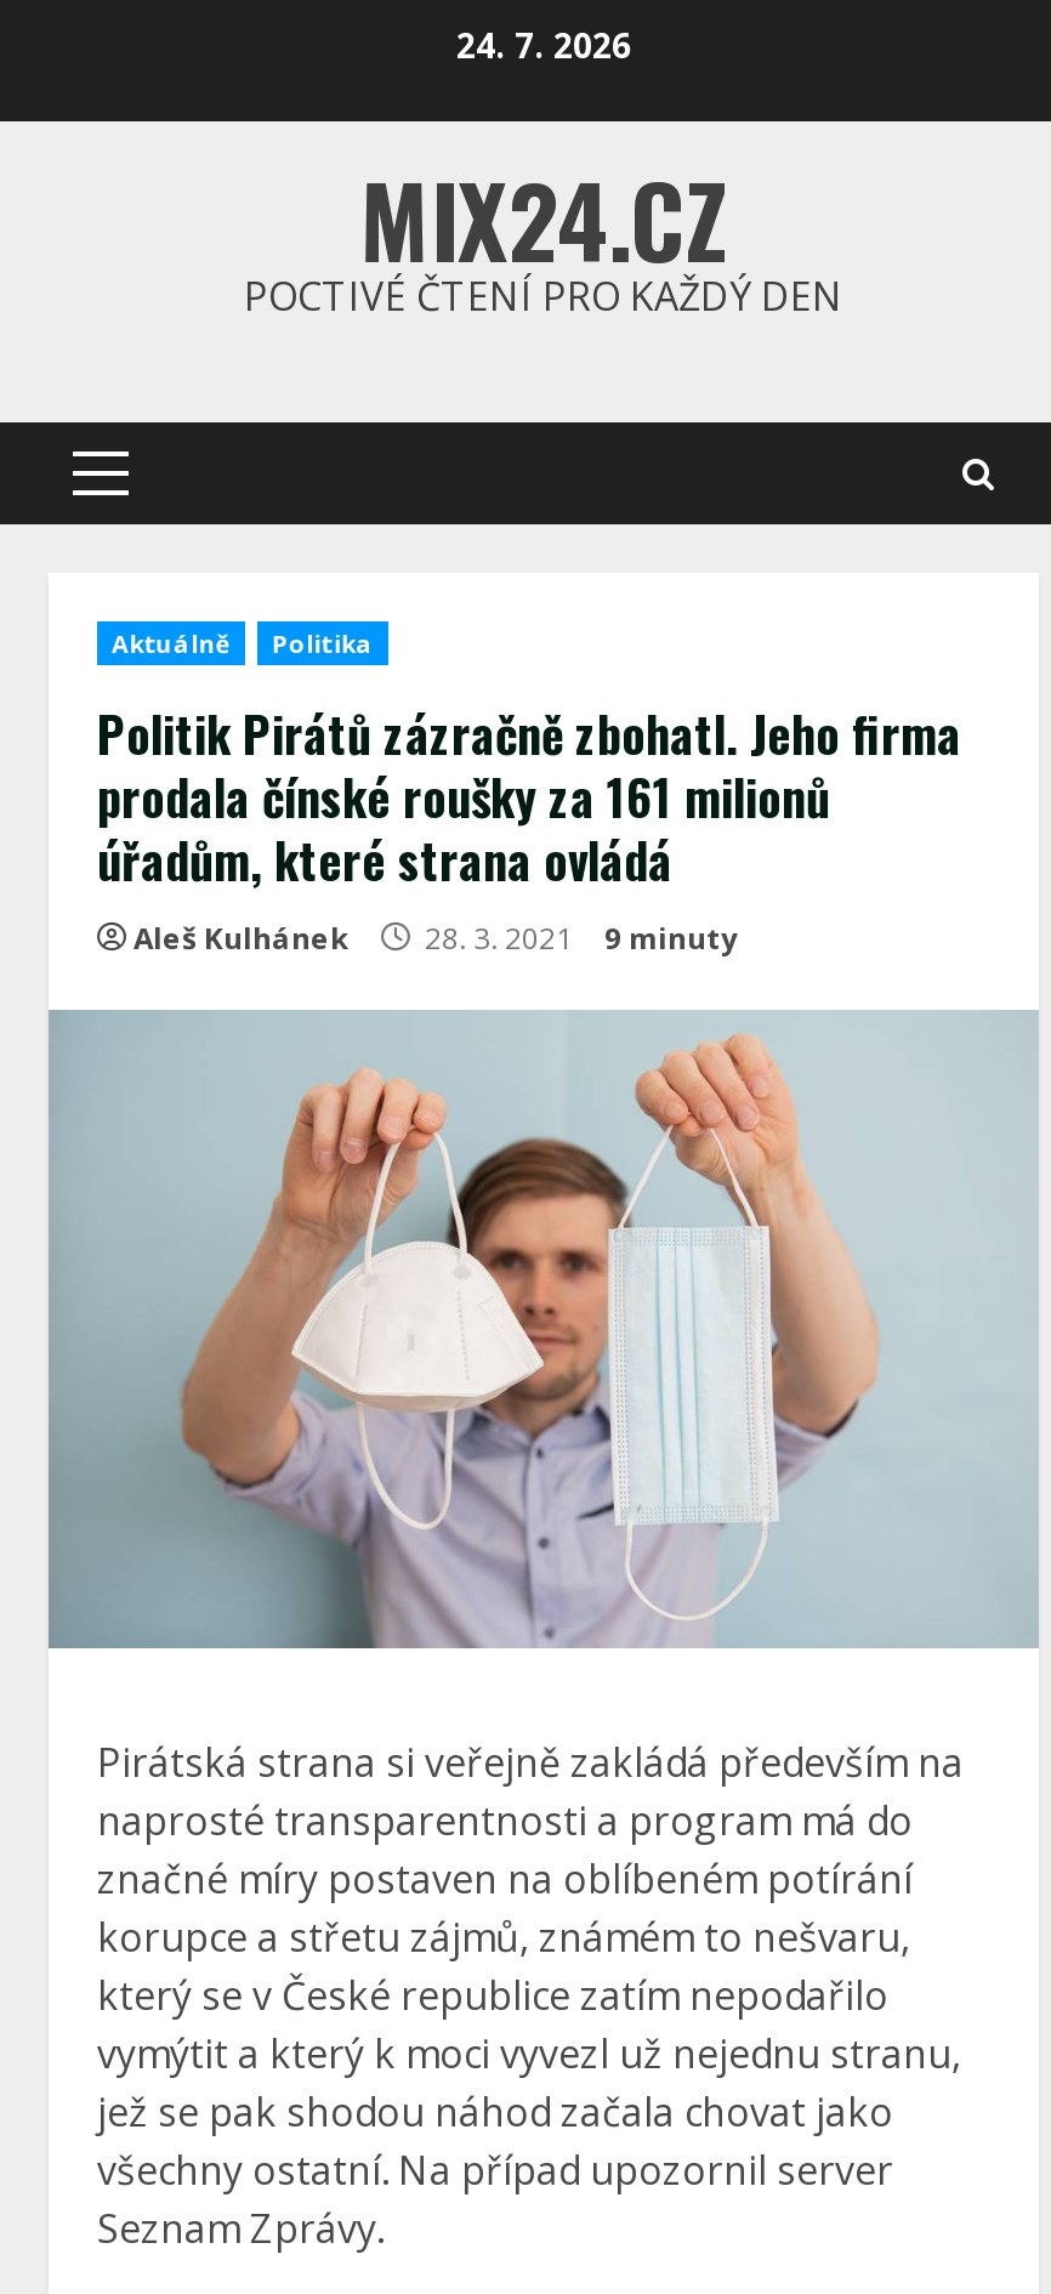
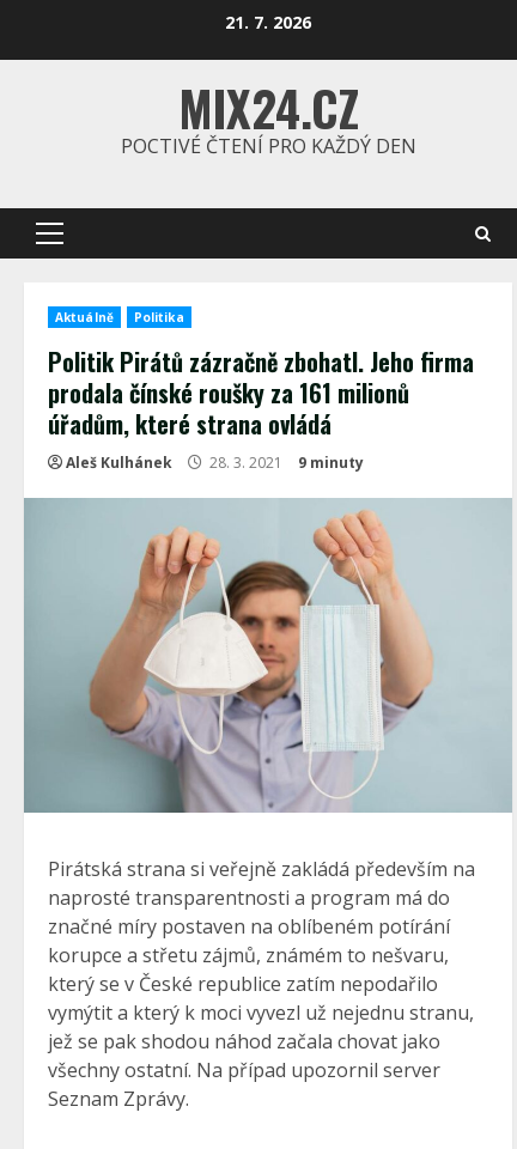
[456,21,631,67] 24. 7. 2026 -> [225,10,311,33] 21. 7. 2026

